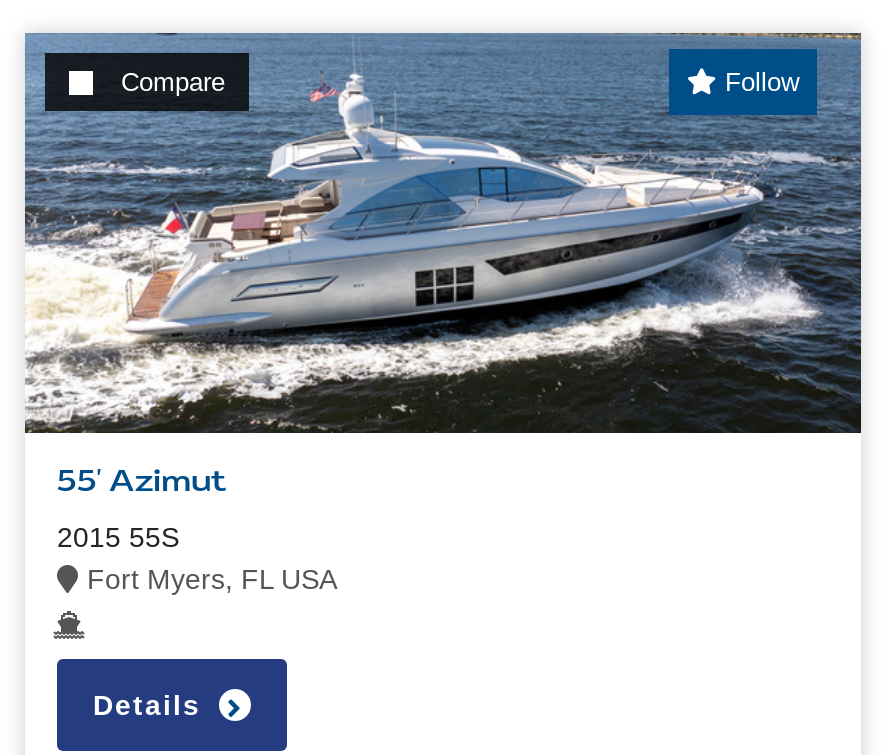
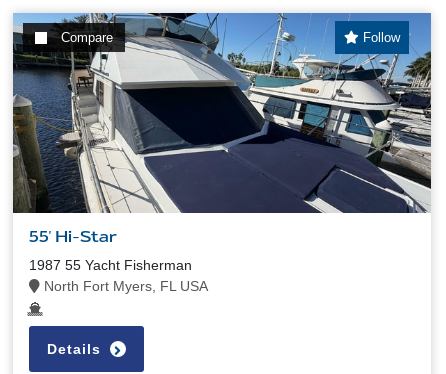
[23,31,863,501] [image] | 55' Azimut -> [12,12,432,247] [image] | 55' Hi-Star
[57,521,337,595] 2015 55S | Fort Myers, FL USA -> [29,257,208,294] 1987 55 Yacht Fisherman | North Fort Myers, FL USA

